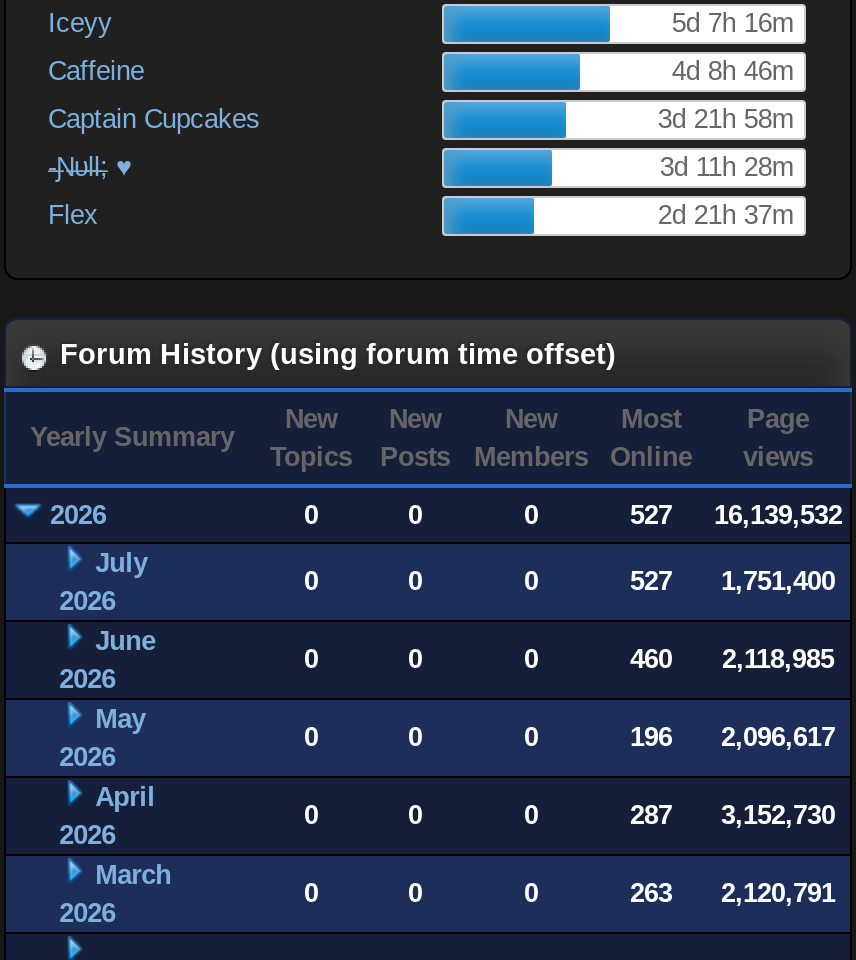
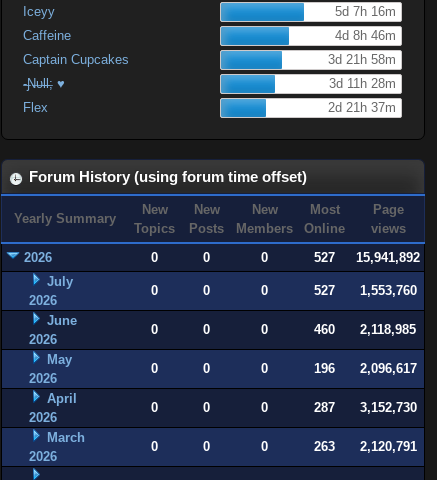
[630,501,842,531] 527 16,139,532 -> [314,250,420,265] 527 15,941,892
[630,567,835,597] 527 1,751,400 -> [314,283,416,298] 527 1,553,760

